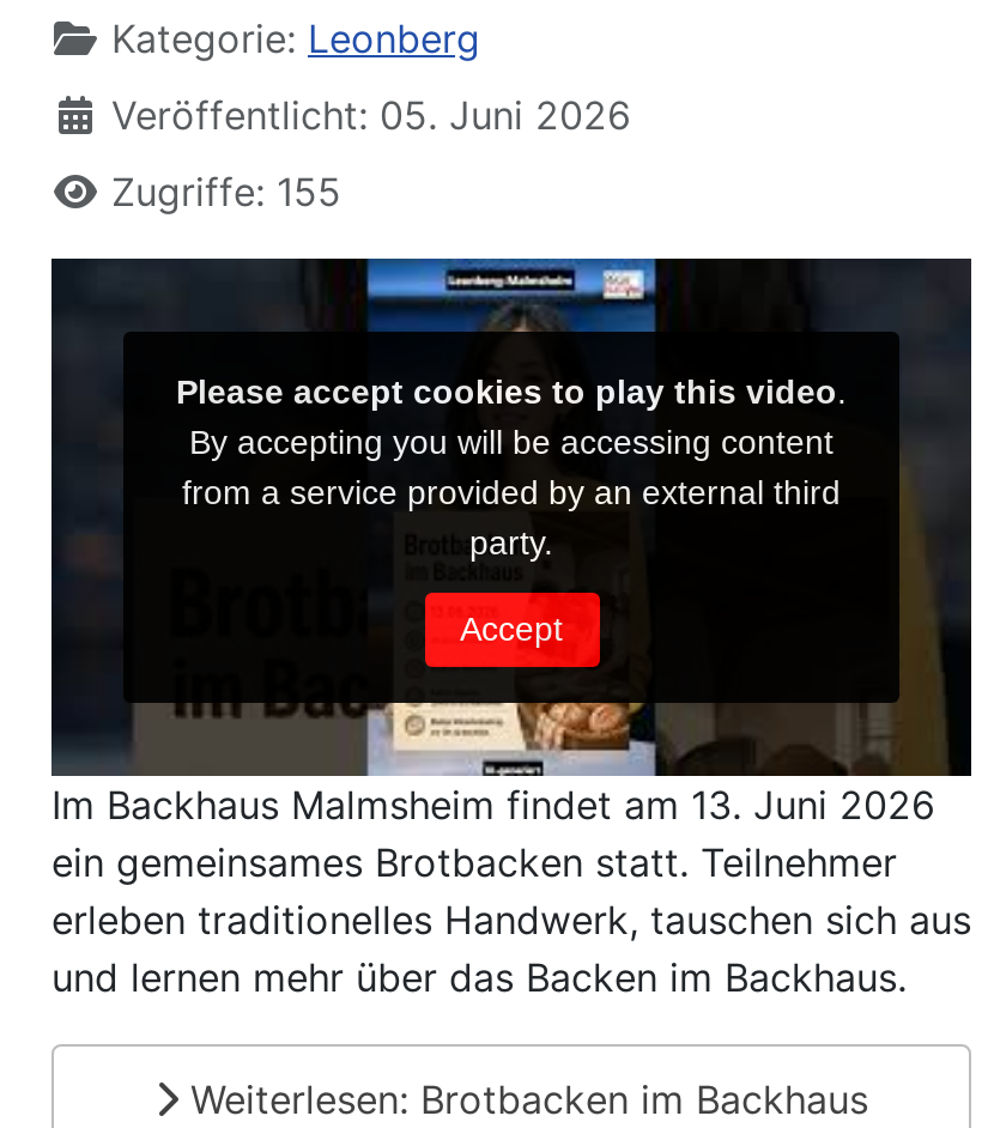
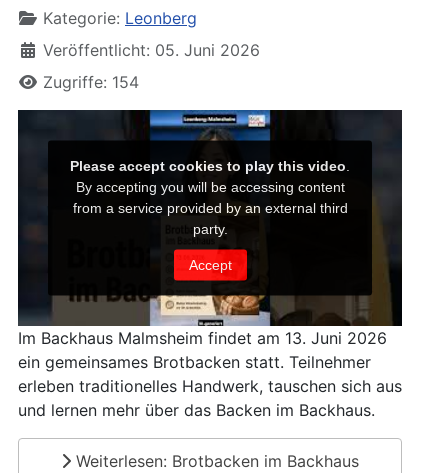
[111,168,341,216] Zugriffe: 155 -> [43,72,139,92] Zugriffe: 154

